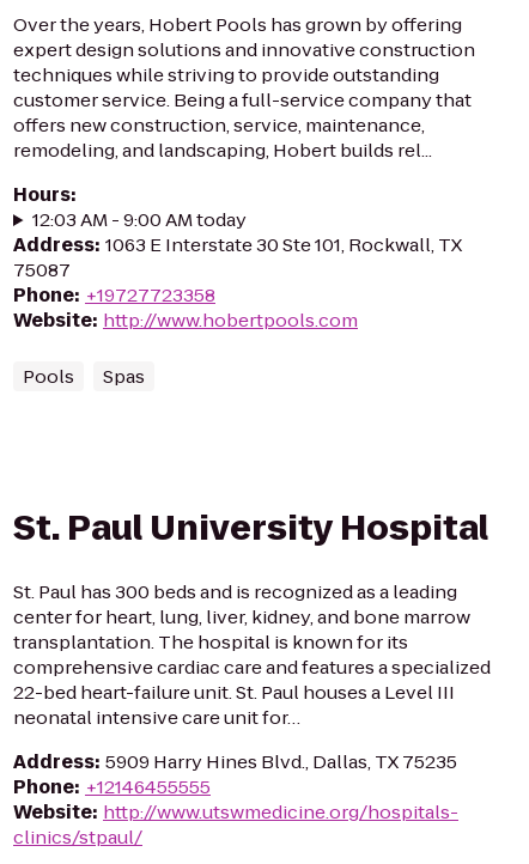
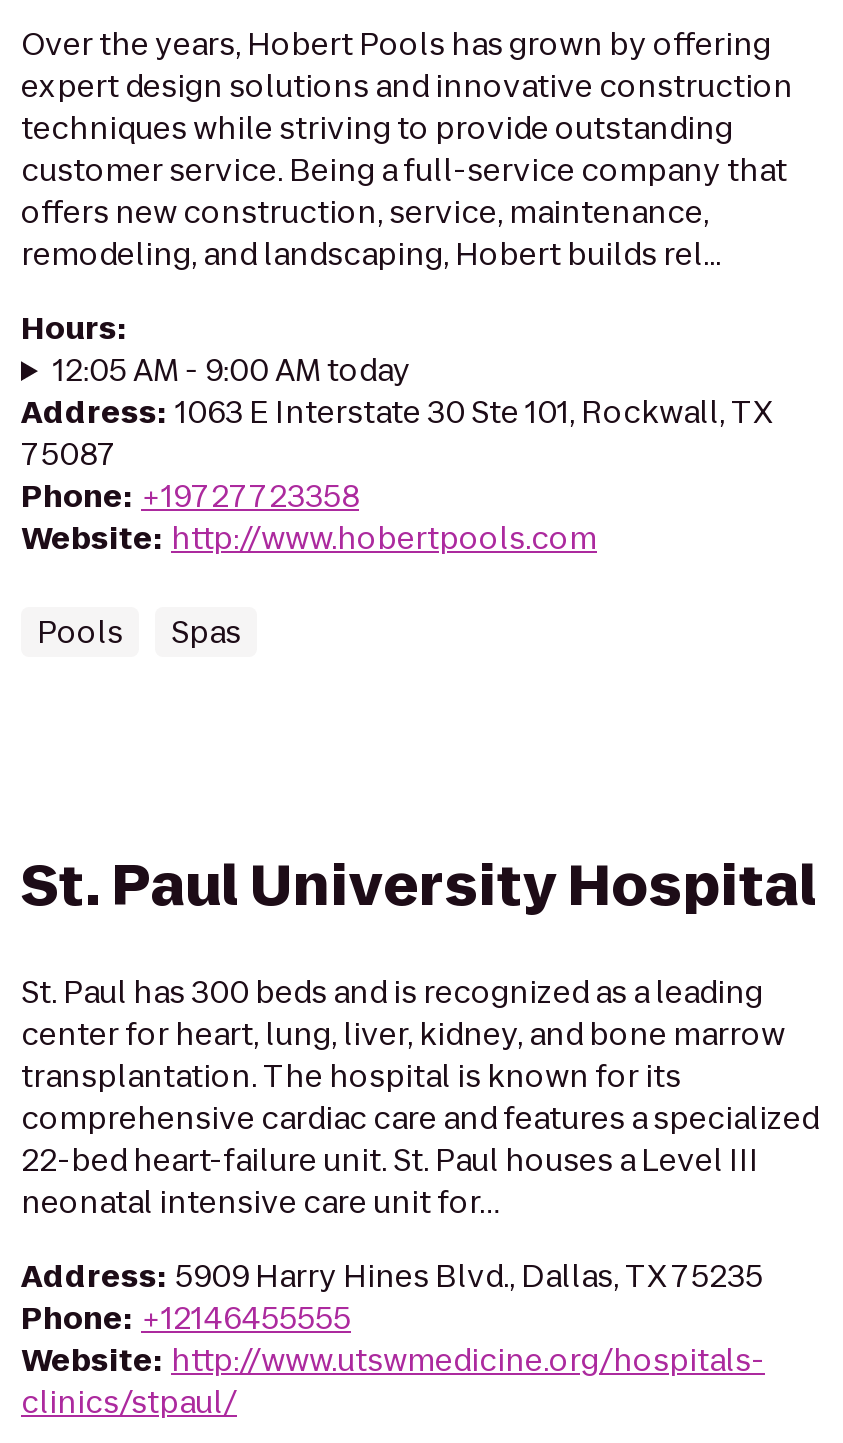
[32,207,246,232] 12:03 AM - 9:00 AM today -> [53,349,411,391] 12:05 AM - 9:00 AM today

